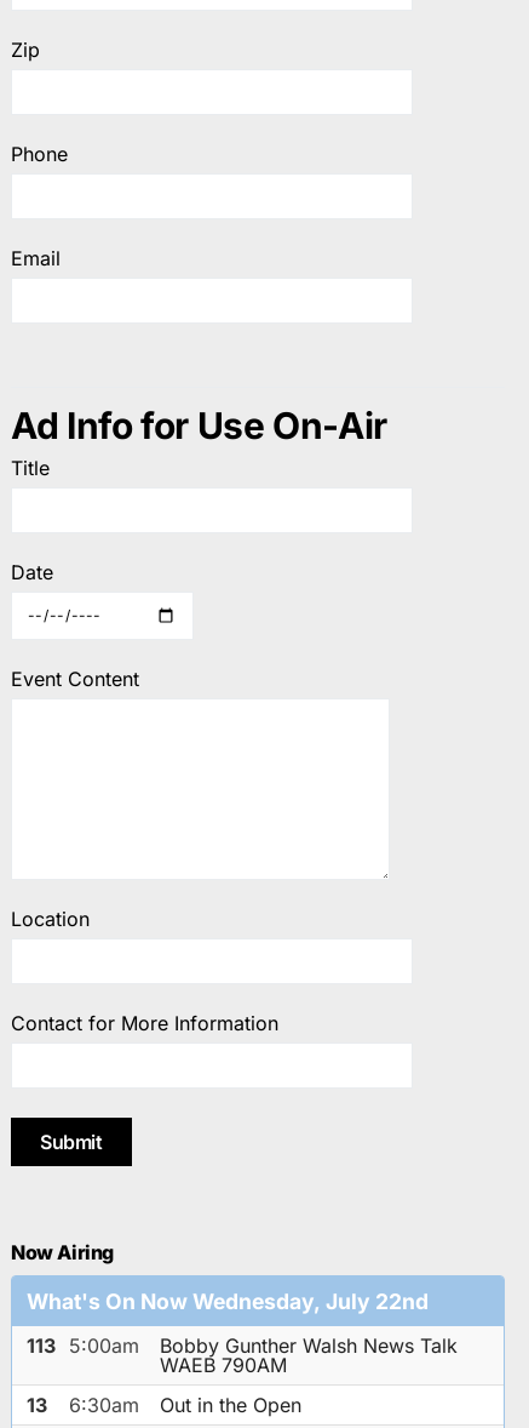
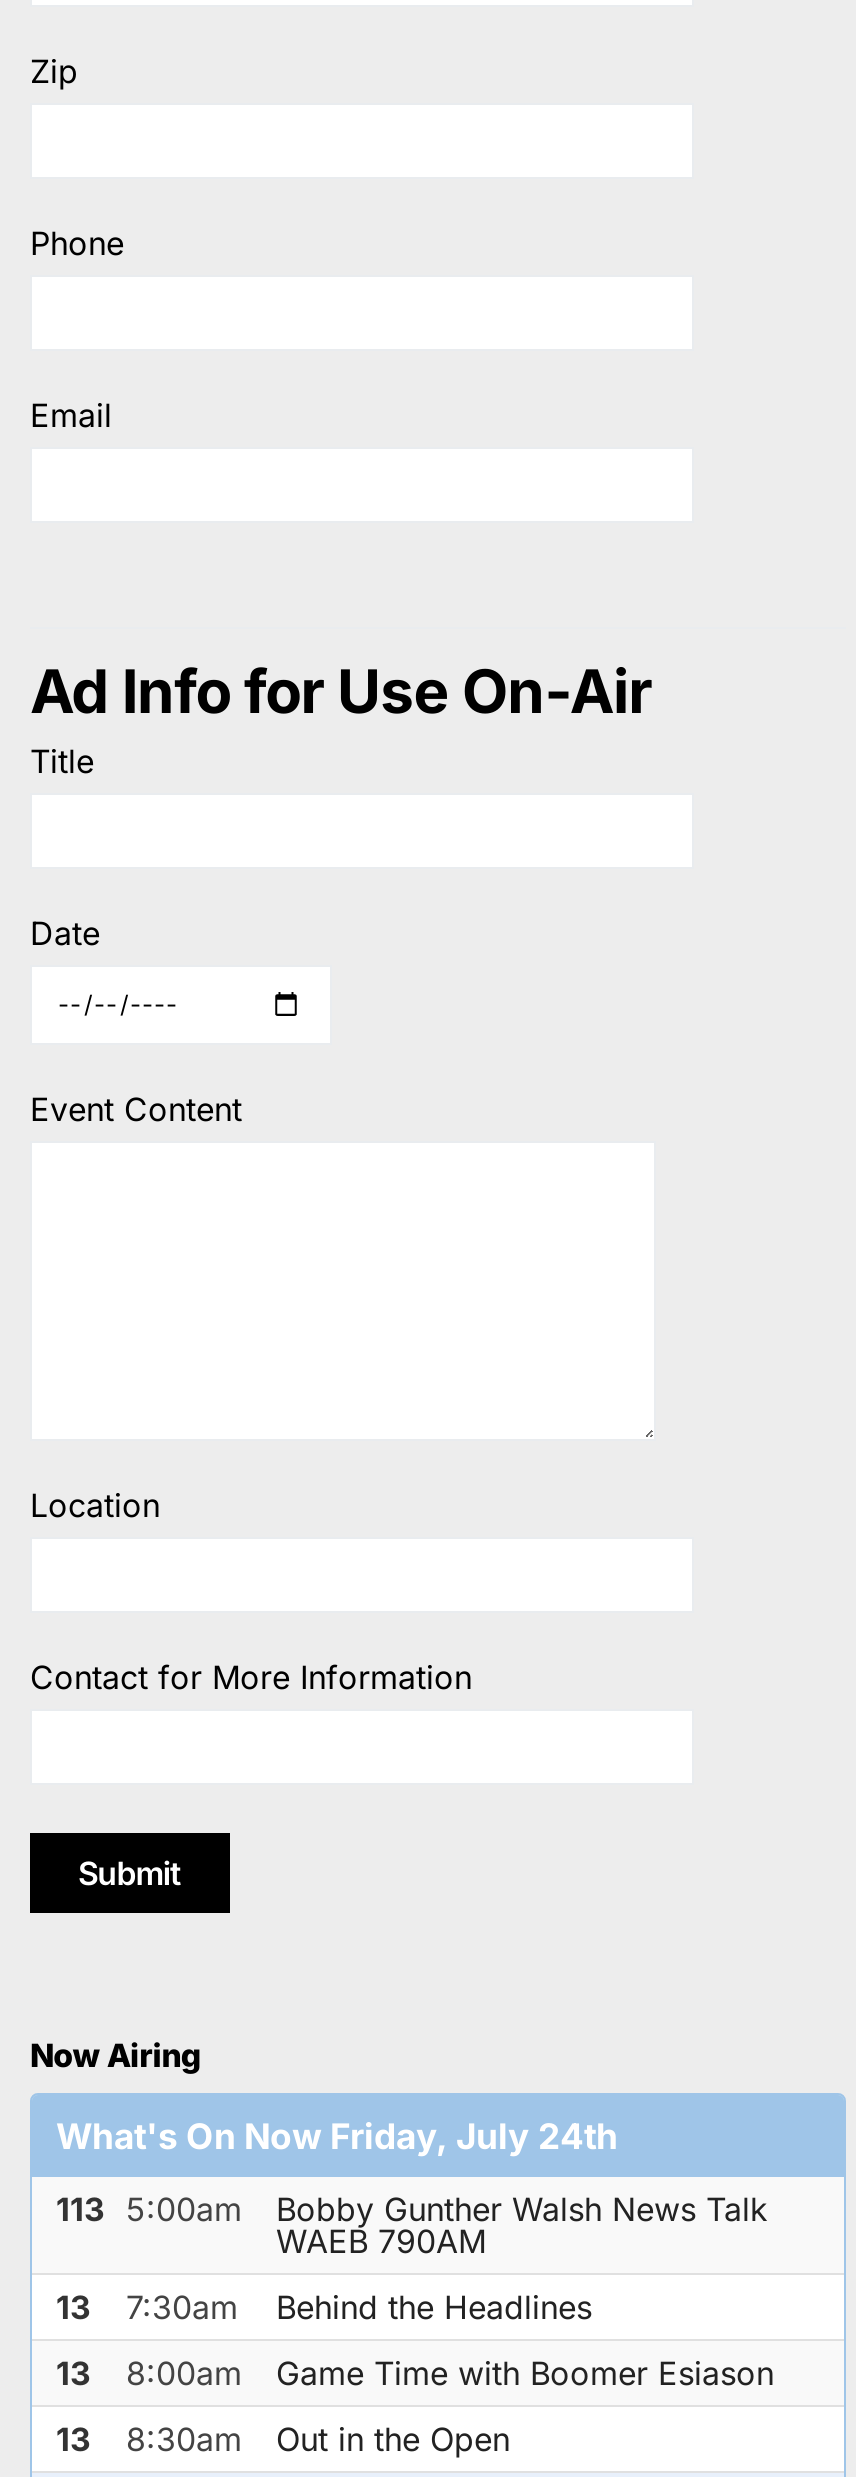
[27,1289,429,1314] What's On Now Wednesday, July 22nd -> [56,2115,618,2157] What's On Now Friday, July 24th
[69,1393,139,1417] 6:30am -> [56,2287,774,2459] 7:30am | Behind the Headlines | 13 | 8:00am | Game Time with Boomer Esiason | 13 | 8:30am

